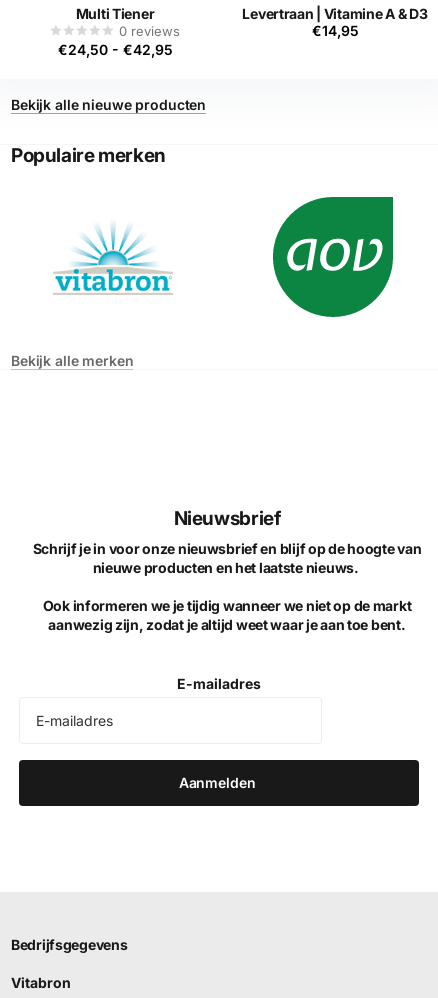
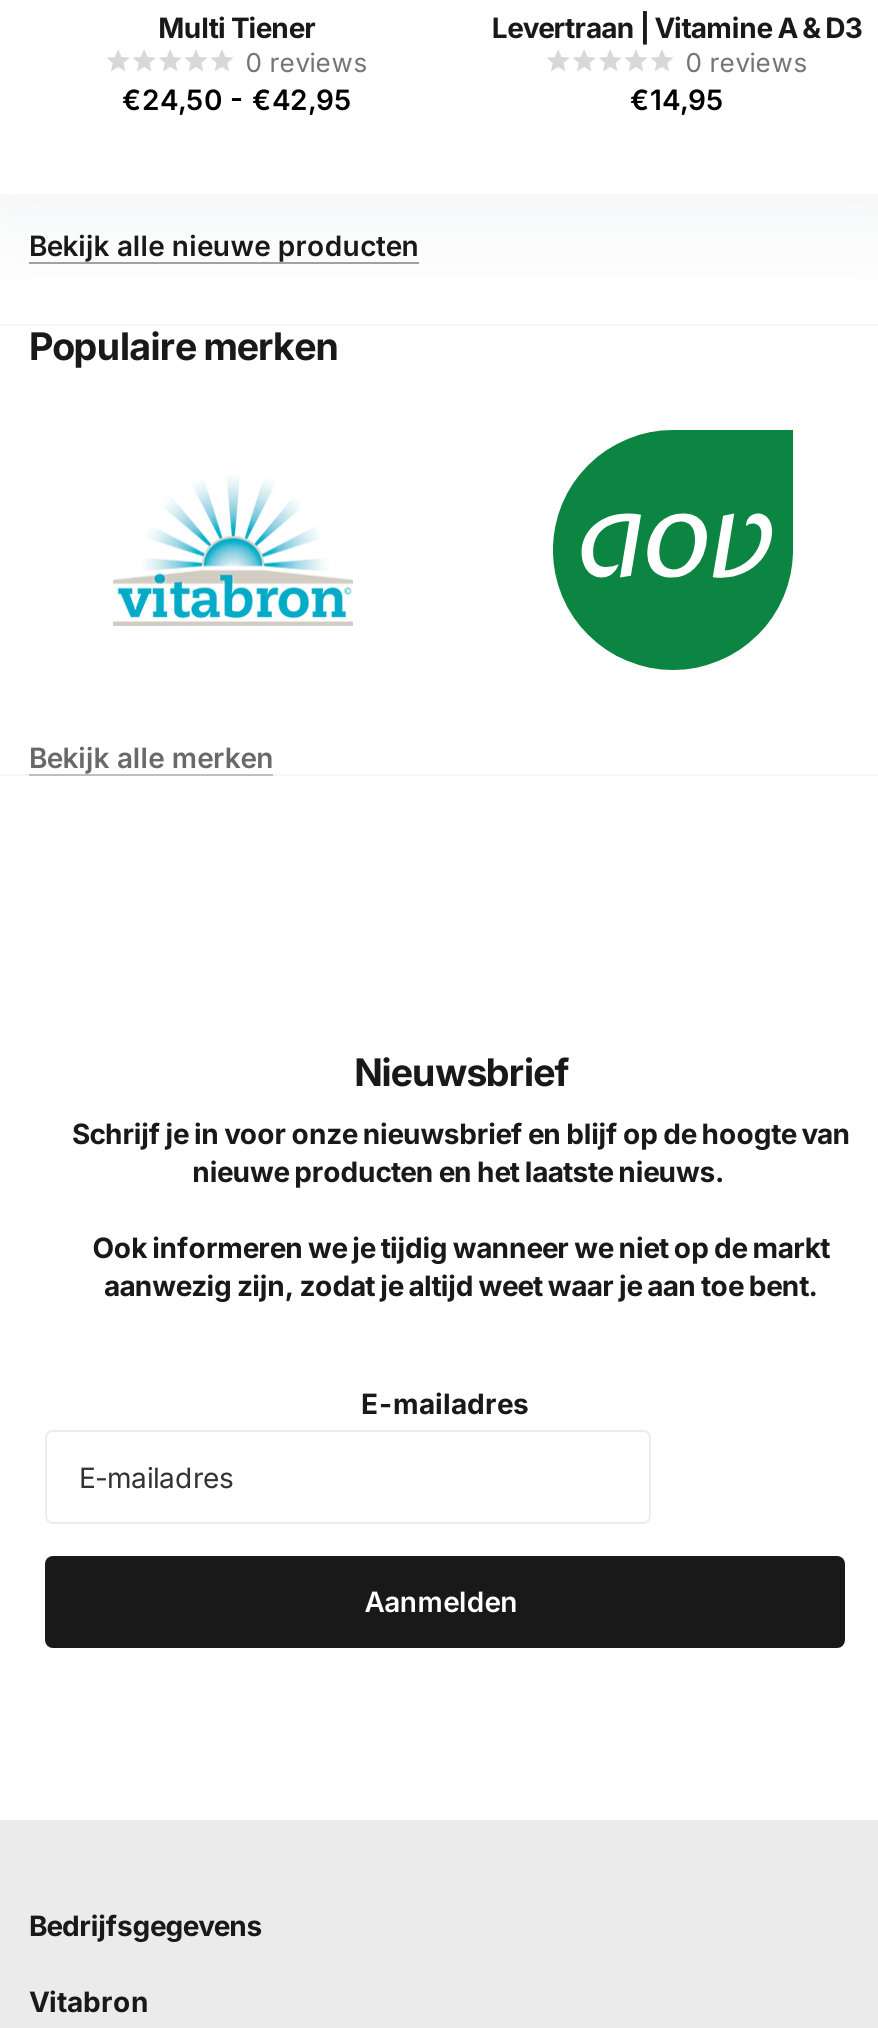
none -> [686,47,808,79] 0 reviews

